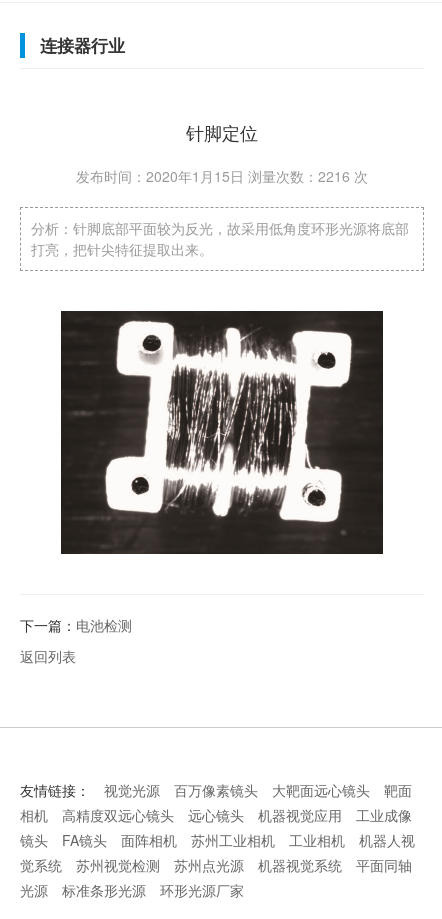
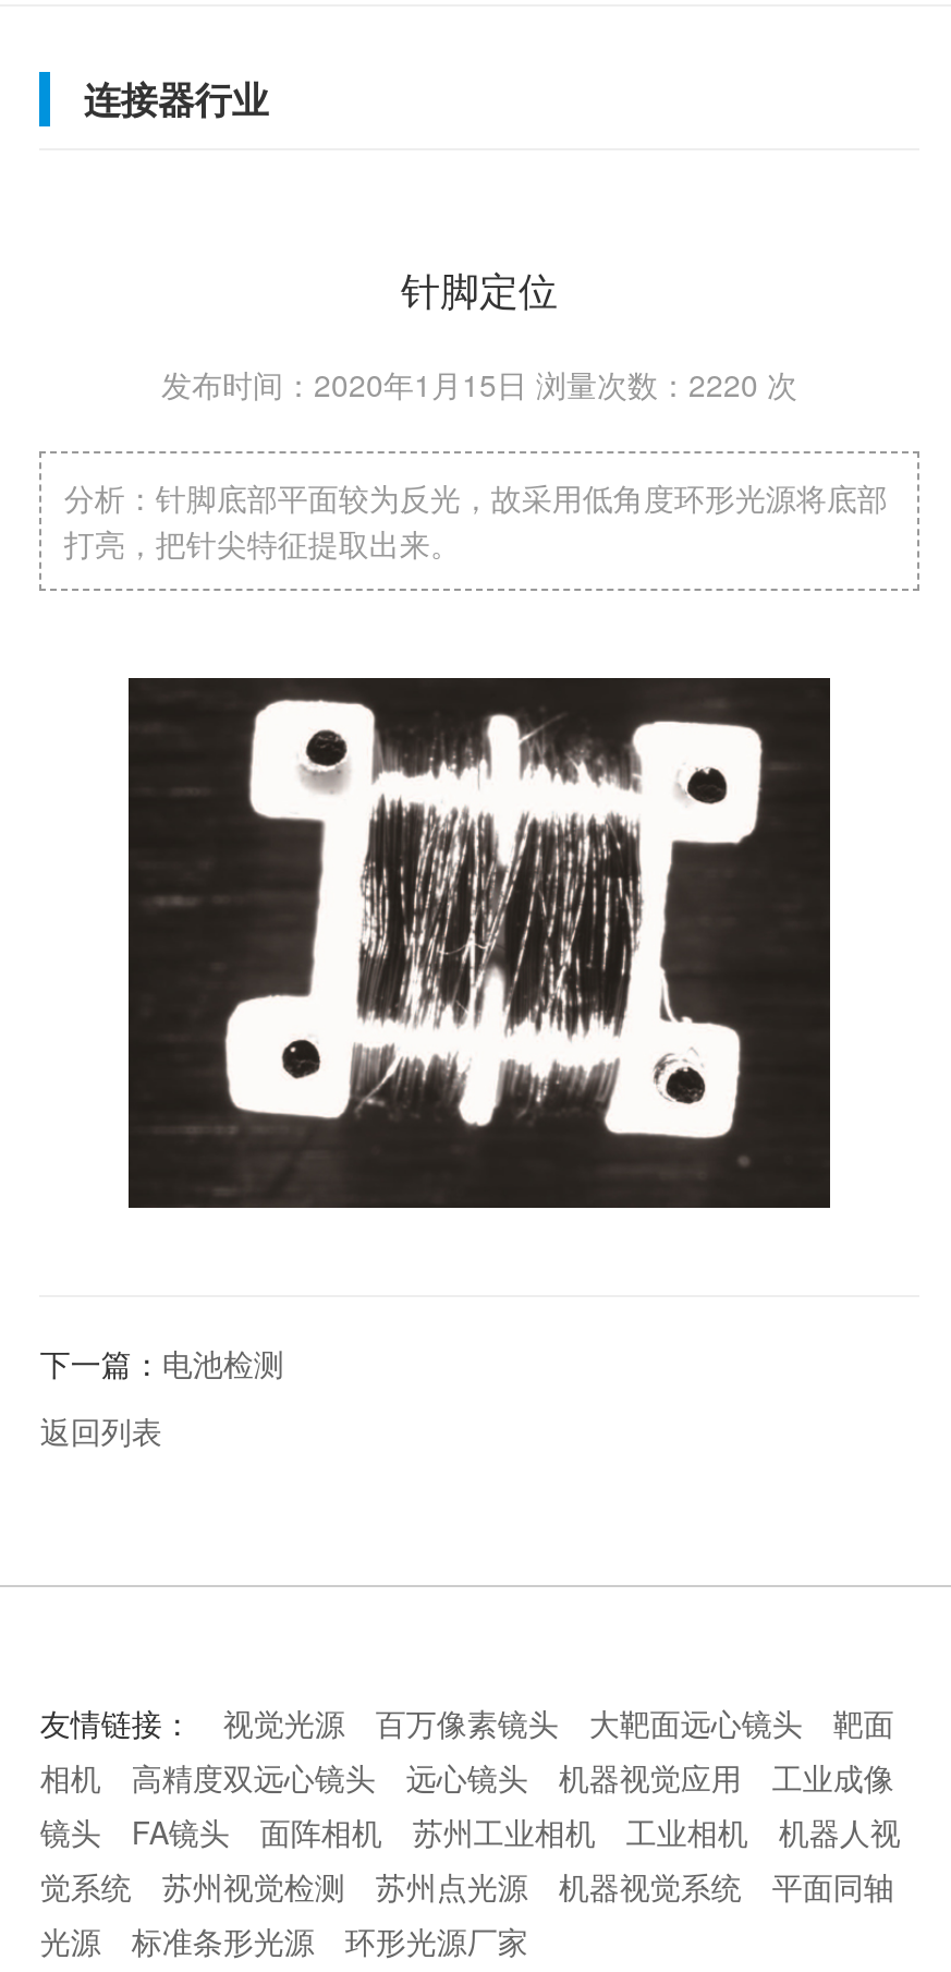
[76,166,368,186] 发布时间：2020年1月15日 浏量次数：2216 次 -> [161,362,797,406] 发布时间：2020年1月15日 浏量次数：2220 次

